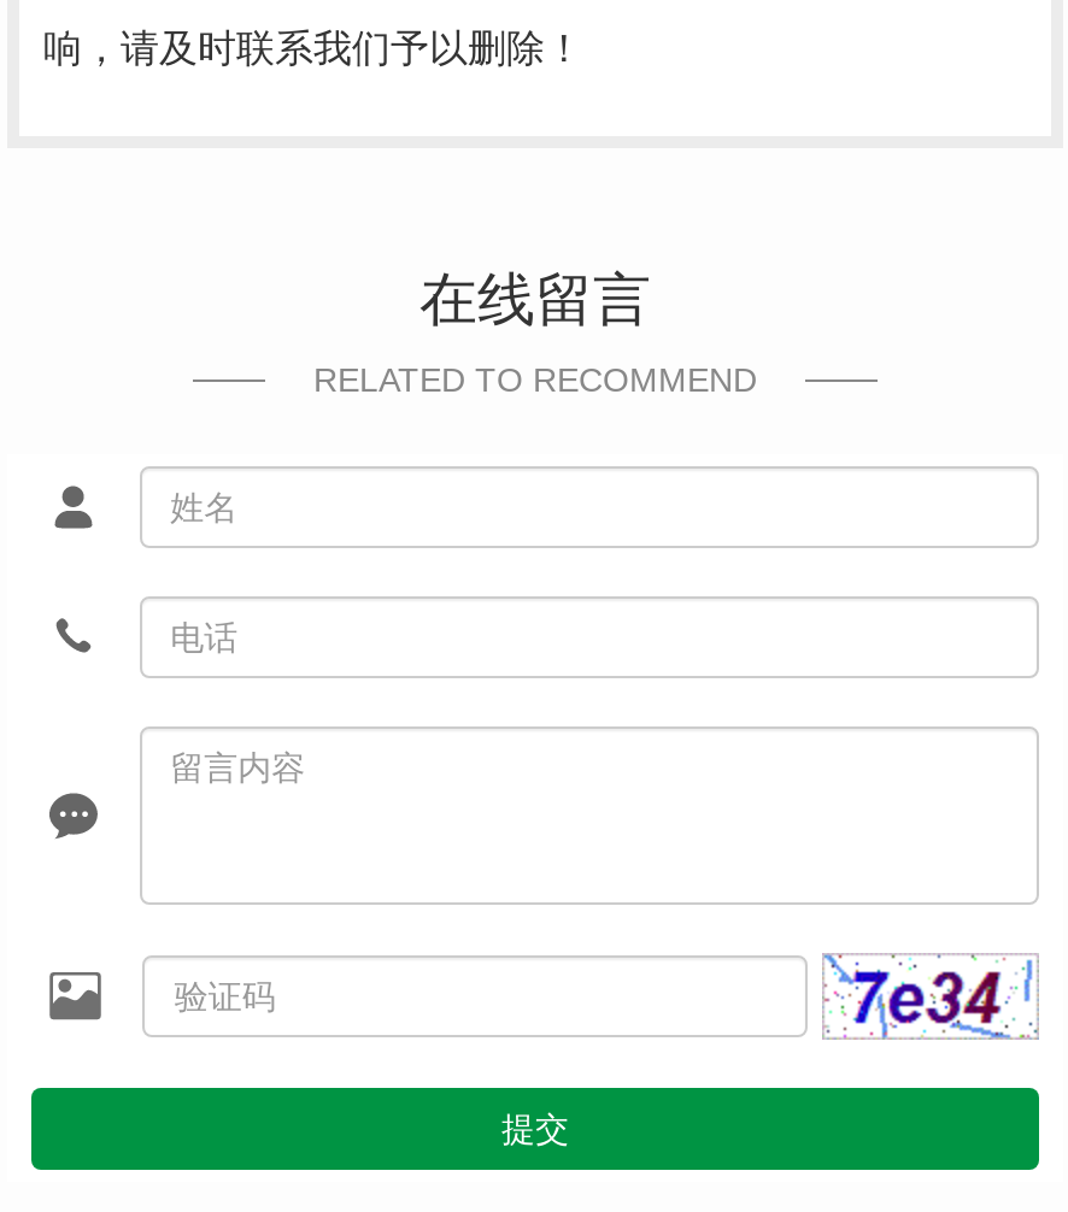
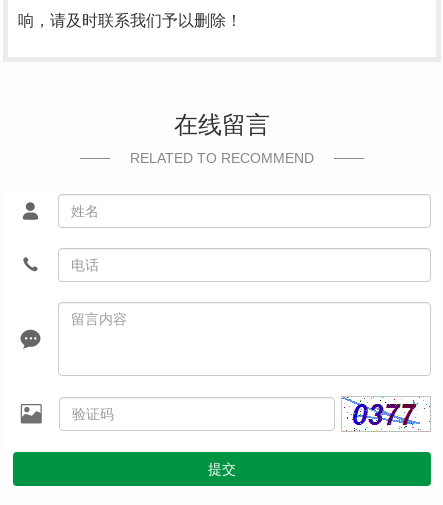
[834,958,1034,1040] [image] -> [346,397,428,431] [image]

